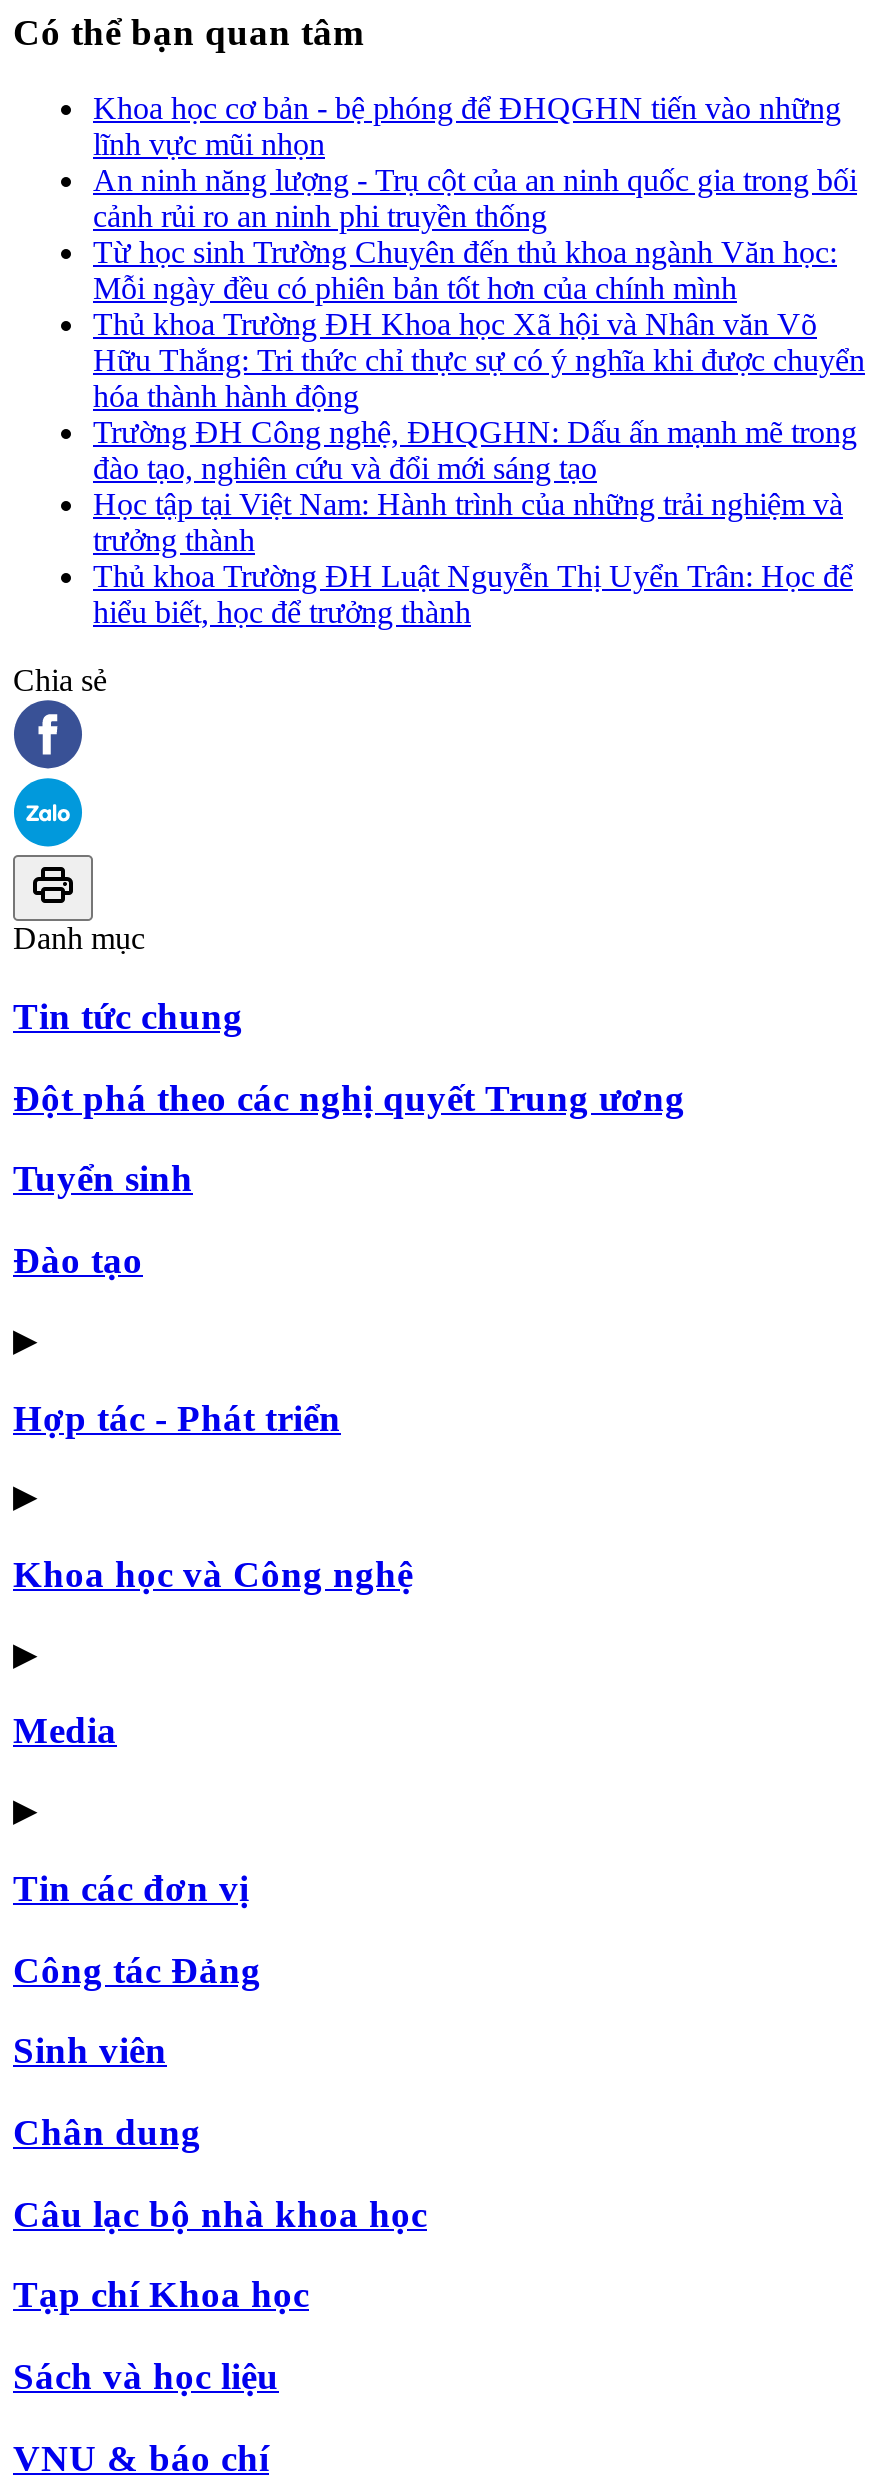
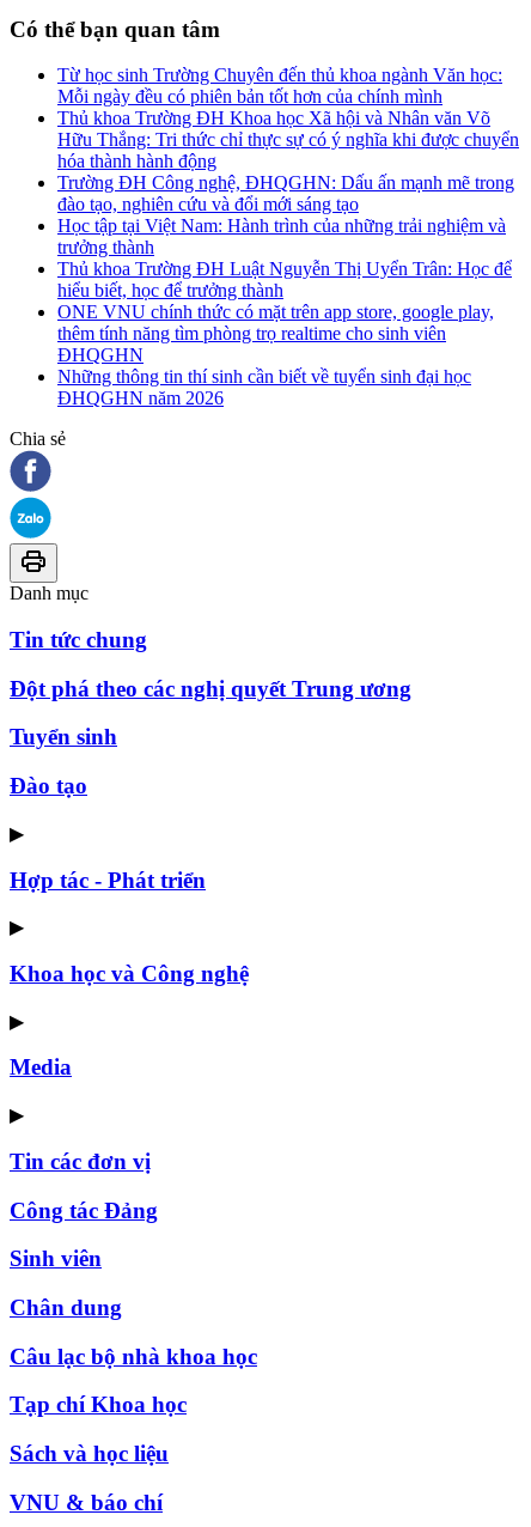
[93,91,857,233] Khoa học cơ bản - bệ phóng để ĐHQGHN tiến vào những | lĩnh vực mũi nhọn | An ninh năng lượng - Trụ cột của an ninh quốc gia trong bối | cảnh rủi ro an ninh phi truyền thống -> none
moved [93,235,865,629] -> [57,65,519,301]: Từ học sinh Trường Chuyên đến thủ khoa ngành Văn học: | Mỗi ngày đều có phiên bản tốt hơn của chính mình | Thủ khoa Trường ĐH Khoa học Xã hội và Nhân văn Võ | ... | Thủ khoa Trường ĐH Luật Nguyễn Thị Uyển Trân: Học để | hiểu biết, học để trưởng thành
none -> [57,302,494,408] ONE VNU chính thức có mặt trên app store, google play, | thêm tính năng tìm phòng trọ realtime cho sinh viên | ĐHQGHN | Những thông tin thí sinh cần biết về tuyển sinh đại học | ĐHQGHN năm 2026

